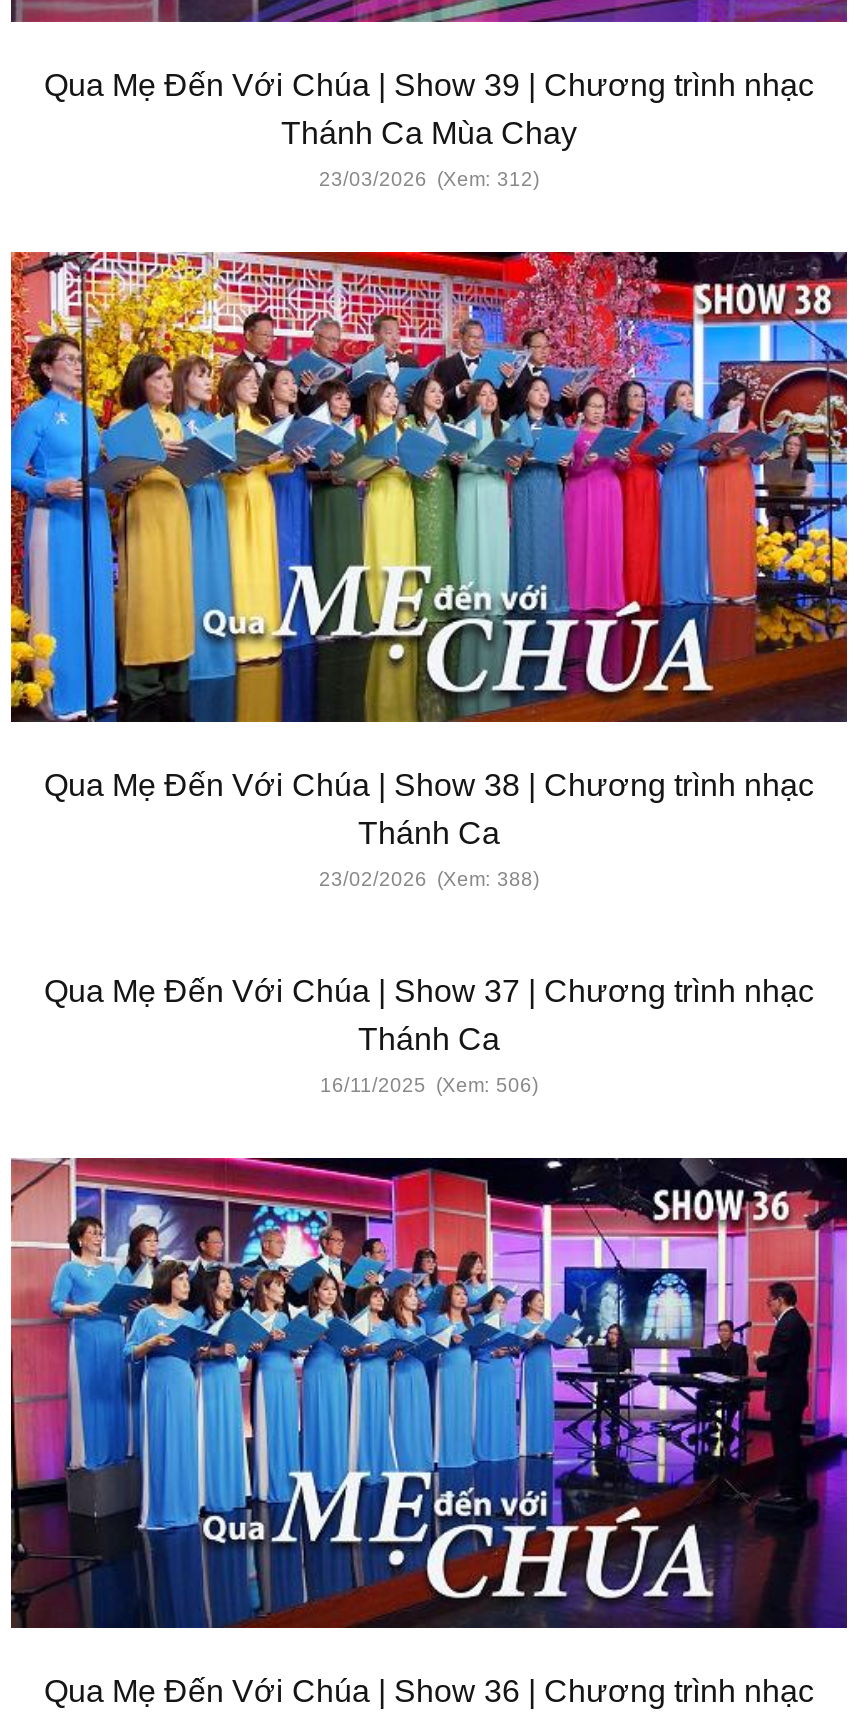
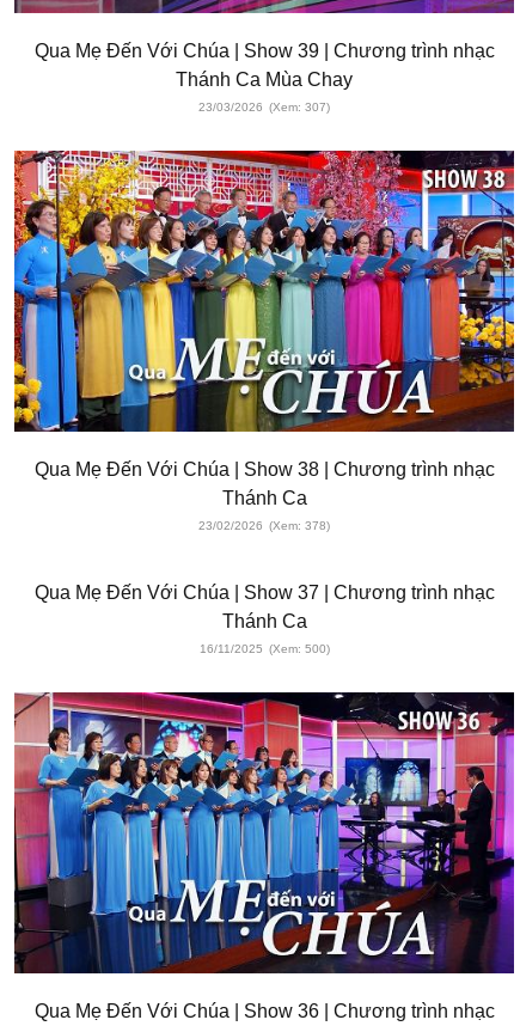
[319,167,539,189] 23/03/2026 (Xem: 312) -> [198,100,330,113] 23/03/2026 (Xem: 307)
[319,867,539,889] 23/02/2026 (Xem: 388) -> [198,519,330,532] 23/02/2026 (Xem: 378)
[320,1073,538,1095] 16/11/2025 (Xem: 506) -> [199,642,329,655] 16/11/2025 (Xem: 500)

